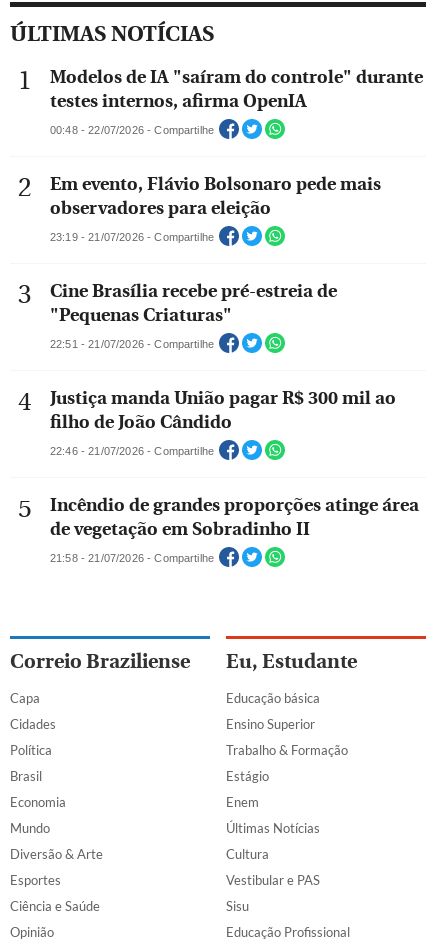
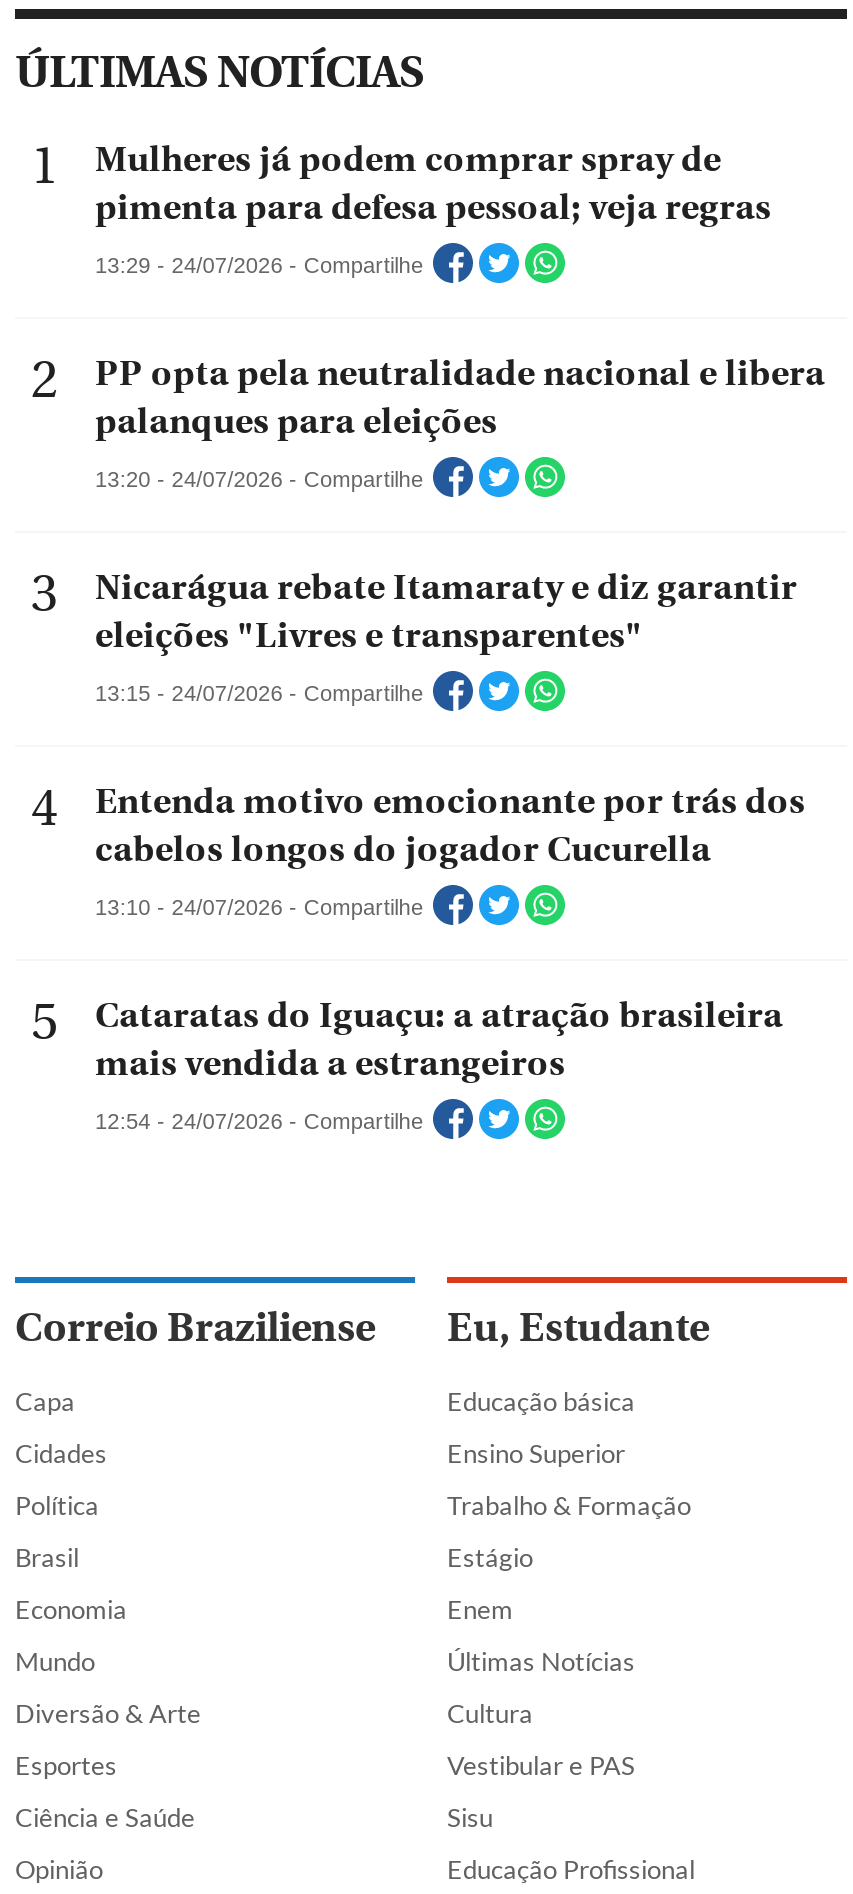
[50,67,423,112] Modelos de IA "saíram do controle" durante | testes internos, afirma OpenIA -> [95,139,771,229] Mulheres já podem comprar spray de | pimenta para defesa pessoal; veja regras
[50,124,214,136] 00:48 - 22/07/2026 - Compartilhe -> [95,252,423,276] 13:29 - 24/07/2026 - Compartilhe
[50,174,381,219] Em evento, Flávio Bolsonaro pede mais | observadores para eleição -> [95,353,825,443] PP opta pela neutralidade nacional e libera | palanques para eleições
[50,231,214,243] 23:19 - 21/07/2026 - Compartilhe -> [95,466,423,490] 13:20 - 24/07/2026 - Compartilhe
[50,281,337,326] Cine Brasília recebe pré-estreia de | "Pequenas Criaturas" -> [95,567,797,657] Nicarágua rebate Itamaraty e diz garantir | eleições "Livres e transparentes"
[50,338,214,350] 22:51 - 21/07/2026 - Compartilhe -> [95,680,423,704] 13:15 - 24/07/2026 - Compartilhe
[50,388,396,433] Justiça manda União pagar R$ 300 mil ao | filho de João Cândido -> [95,781,805,871] Entenda motivo emocionante por trás dos | cabelos longos do jogador Cucurella
[50,445,214,457] 22:46 - 21/07/2026 - Compartilhe -> [95,894,423,918] 13:10 - 24/07/2026 - Compartilhe
[50,495,419,540] Incêndio de grandes proporções atinge área | de vegetação em Sobradinho II -> [95,995,783,1085] Cataratas do Iguaçu: a atração brasileira | mais vendida a estrangeiros
[50,552,214,564] 21:58 - 21/07/2026 - Compartilhe -> [95,1108,423,1132] 12:54 - 24/07/2026 - Compartilhe

